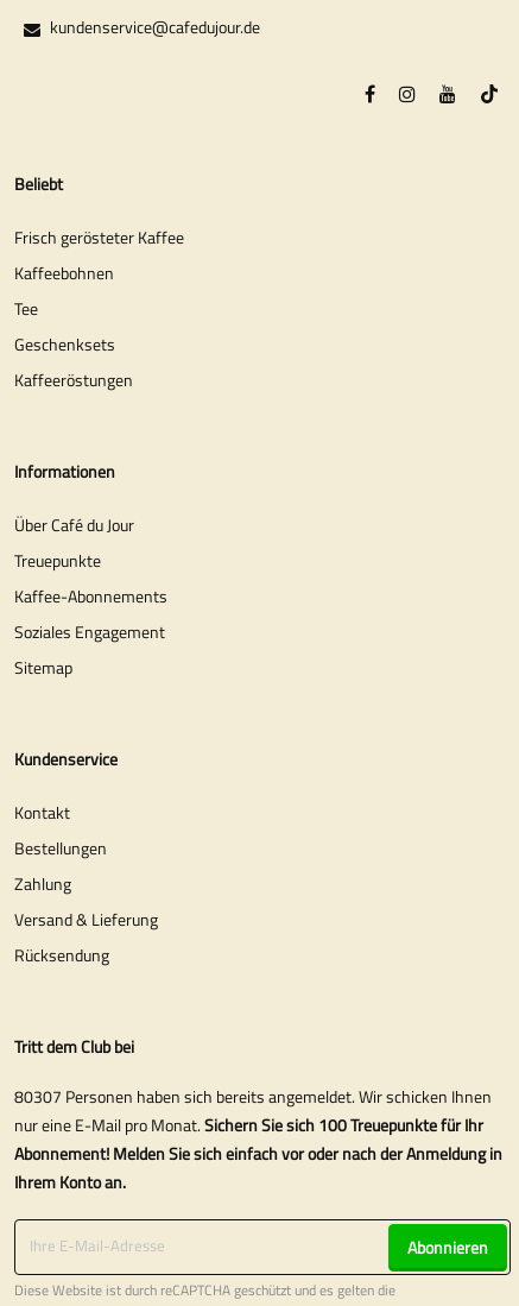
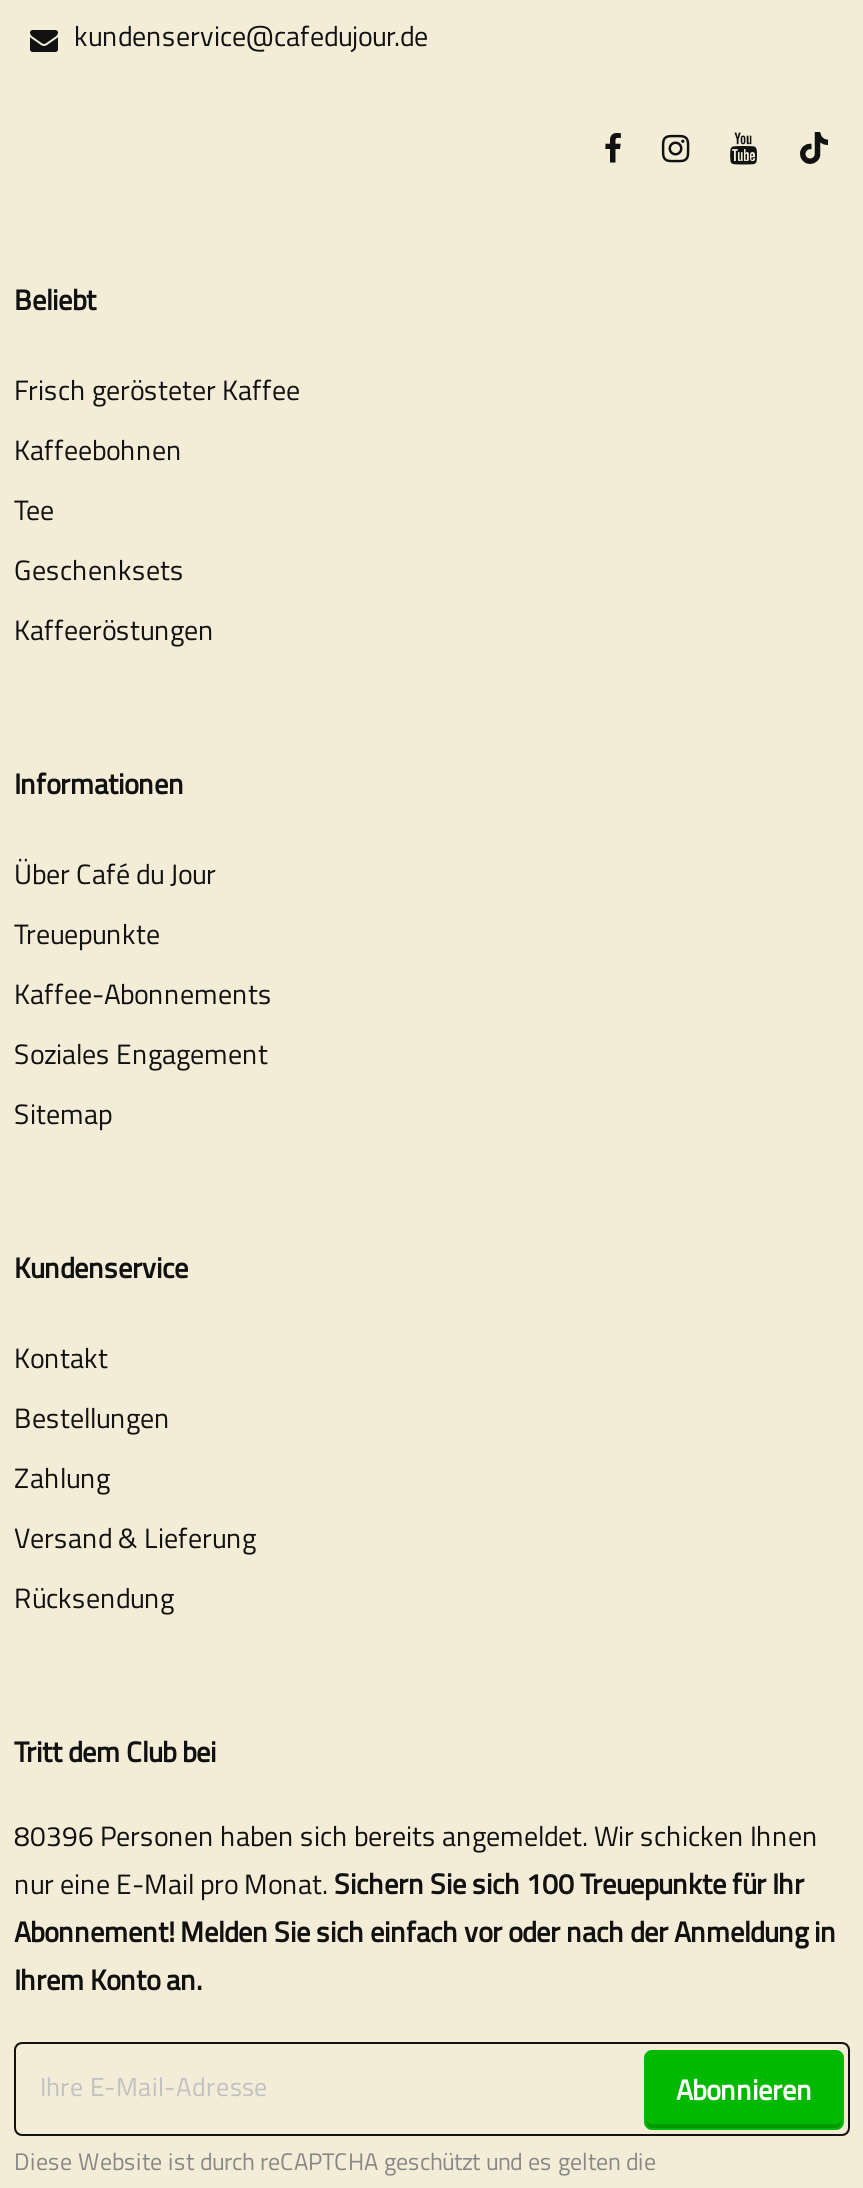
[14,1084,492,1109] 80307 Personen haben sich bereits angemeldet. Wir schicken Ihnen -> [14,1815,818,1857] 80396 Personen haben sich bereits angemeldet. Wir schicken Ihnen

